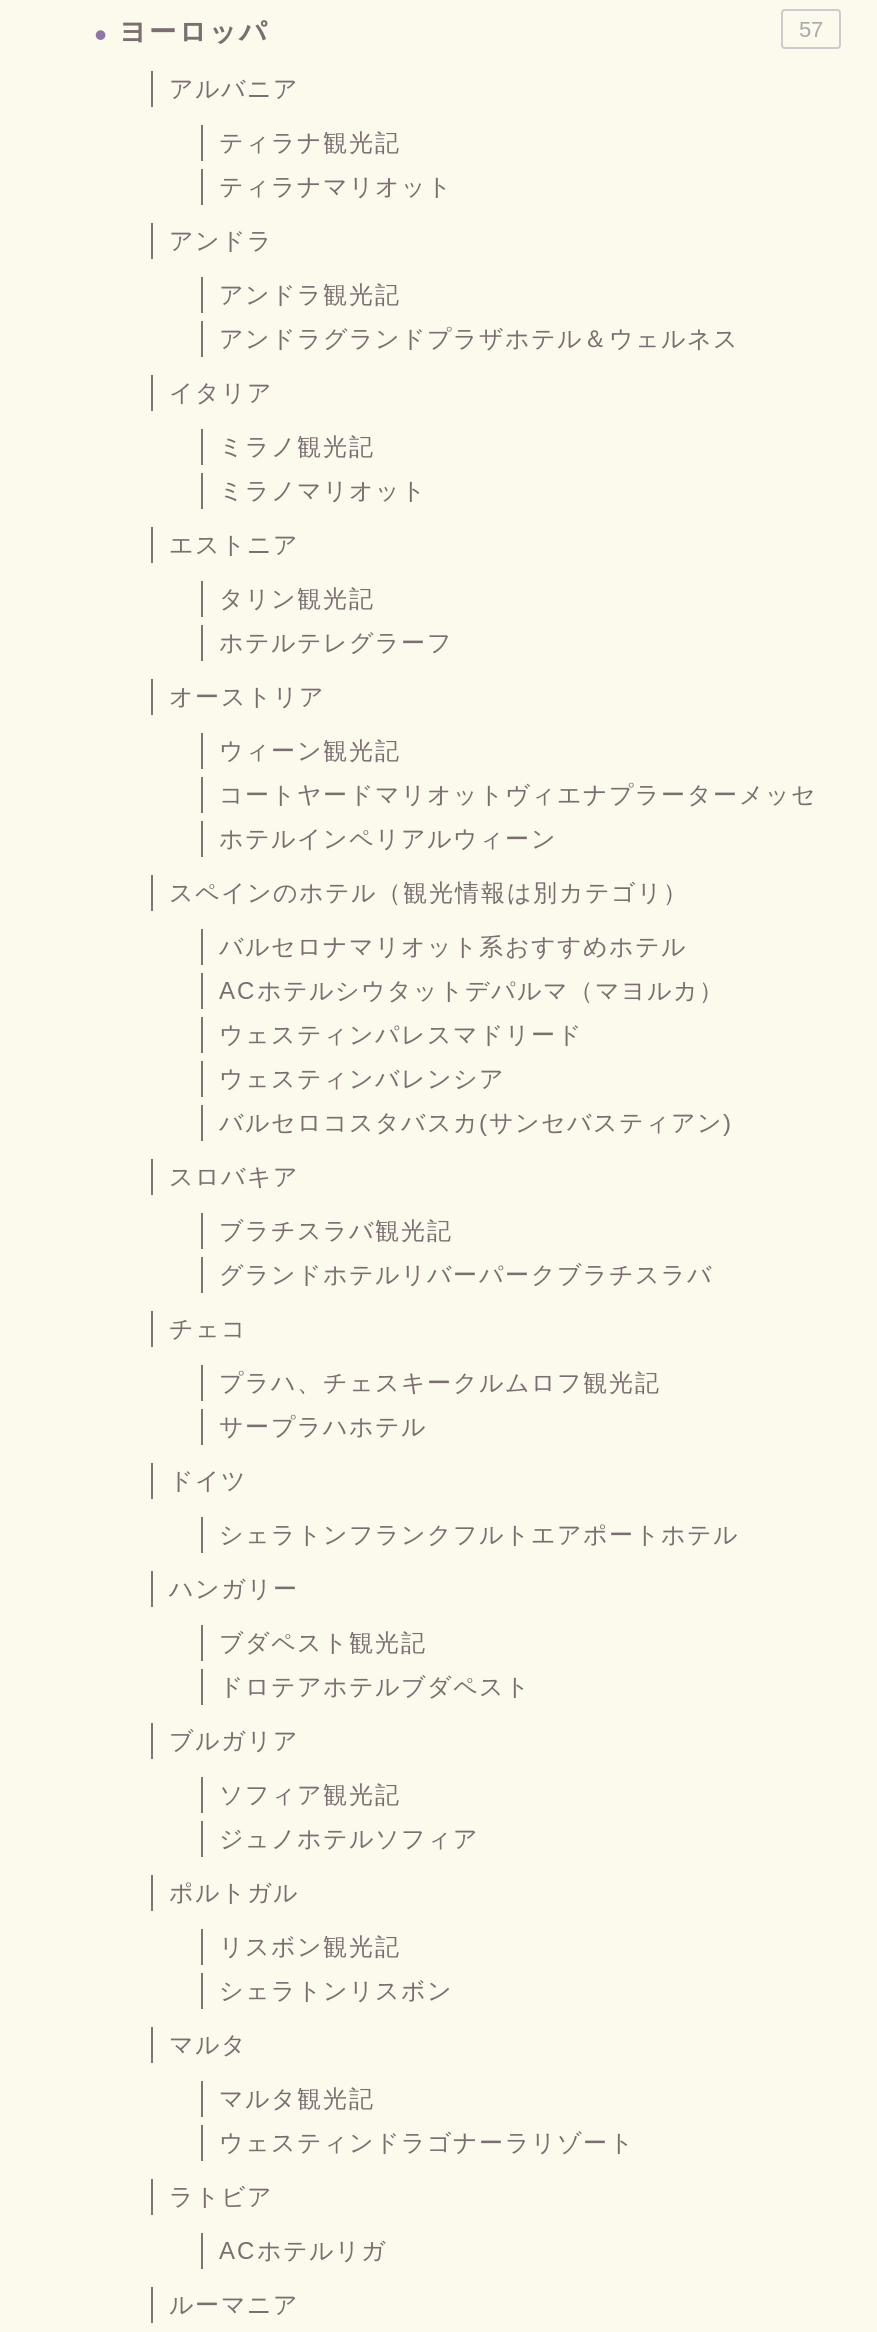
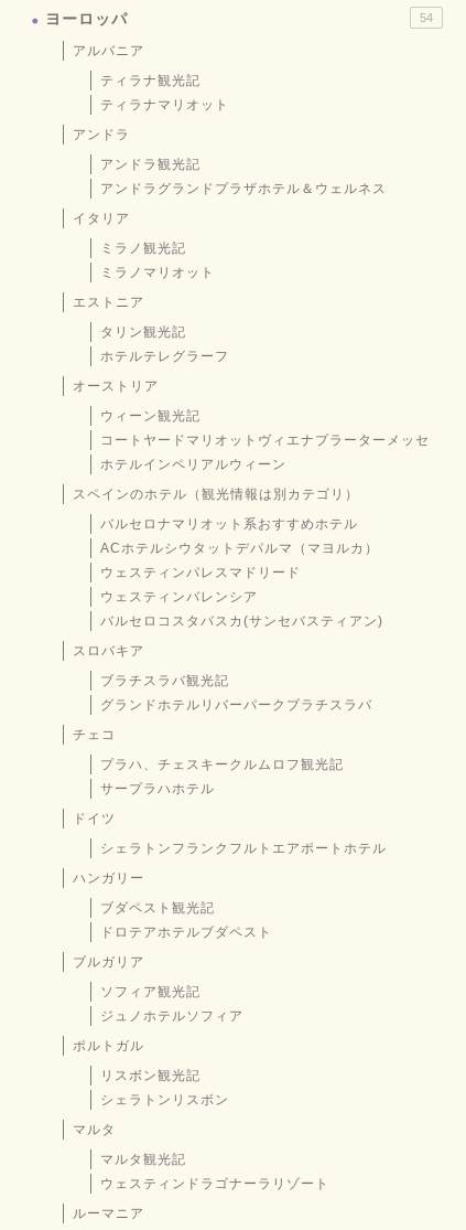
[799,17,823,41] 57 -> [420,11,433,24] 54
[169,2183,387,2265] ラトビア | ACホテルリガ -> none

